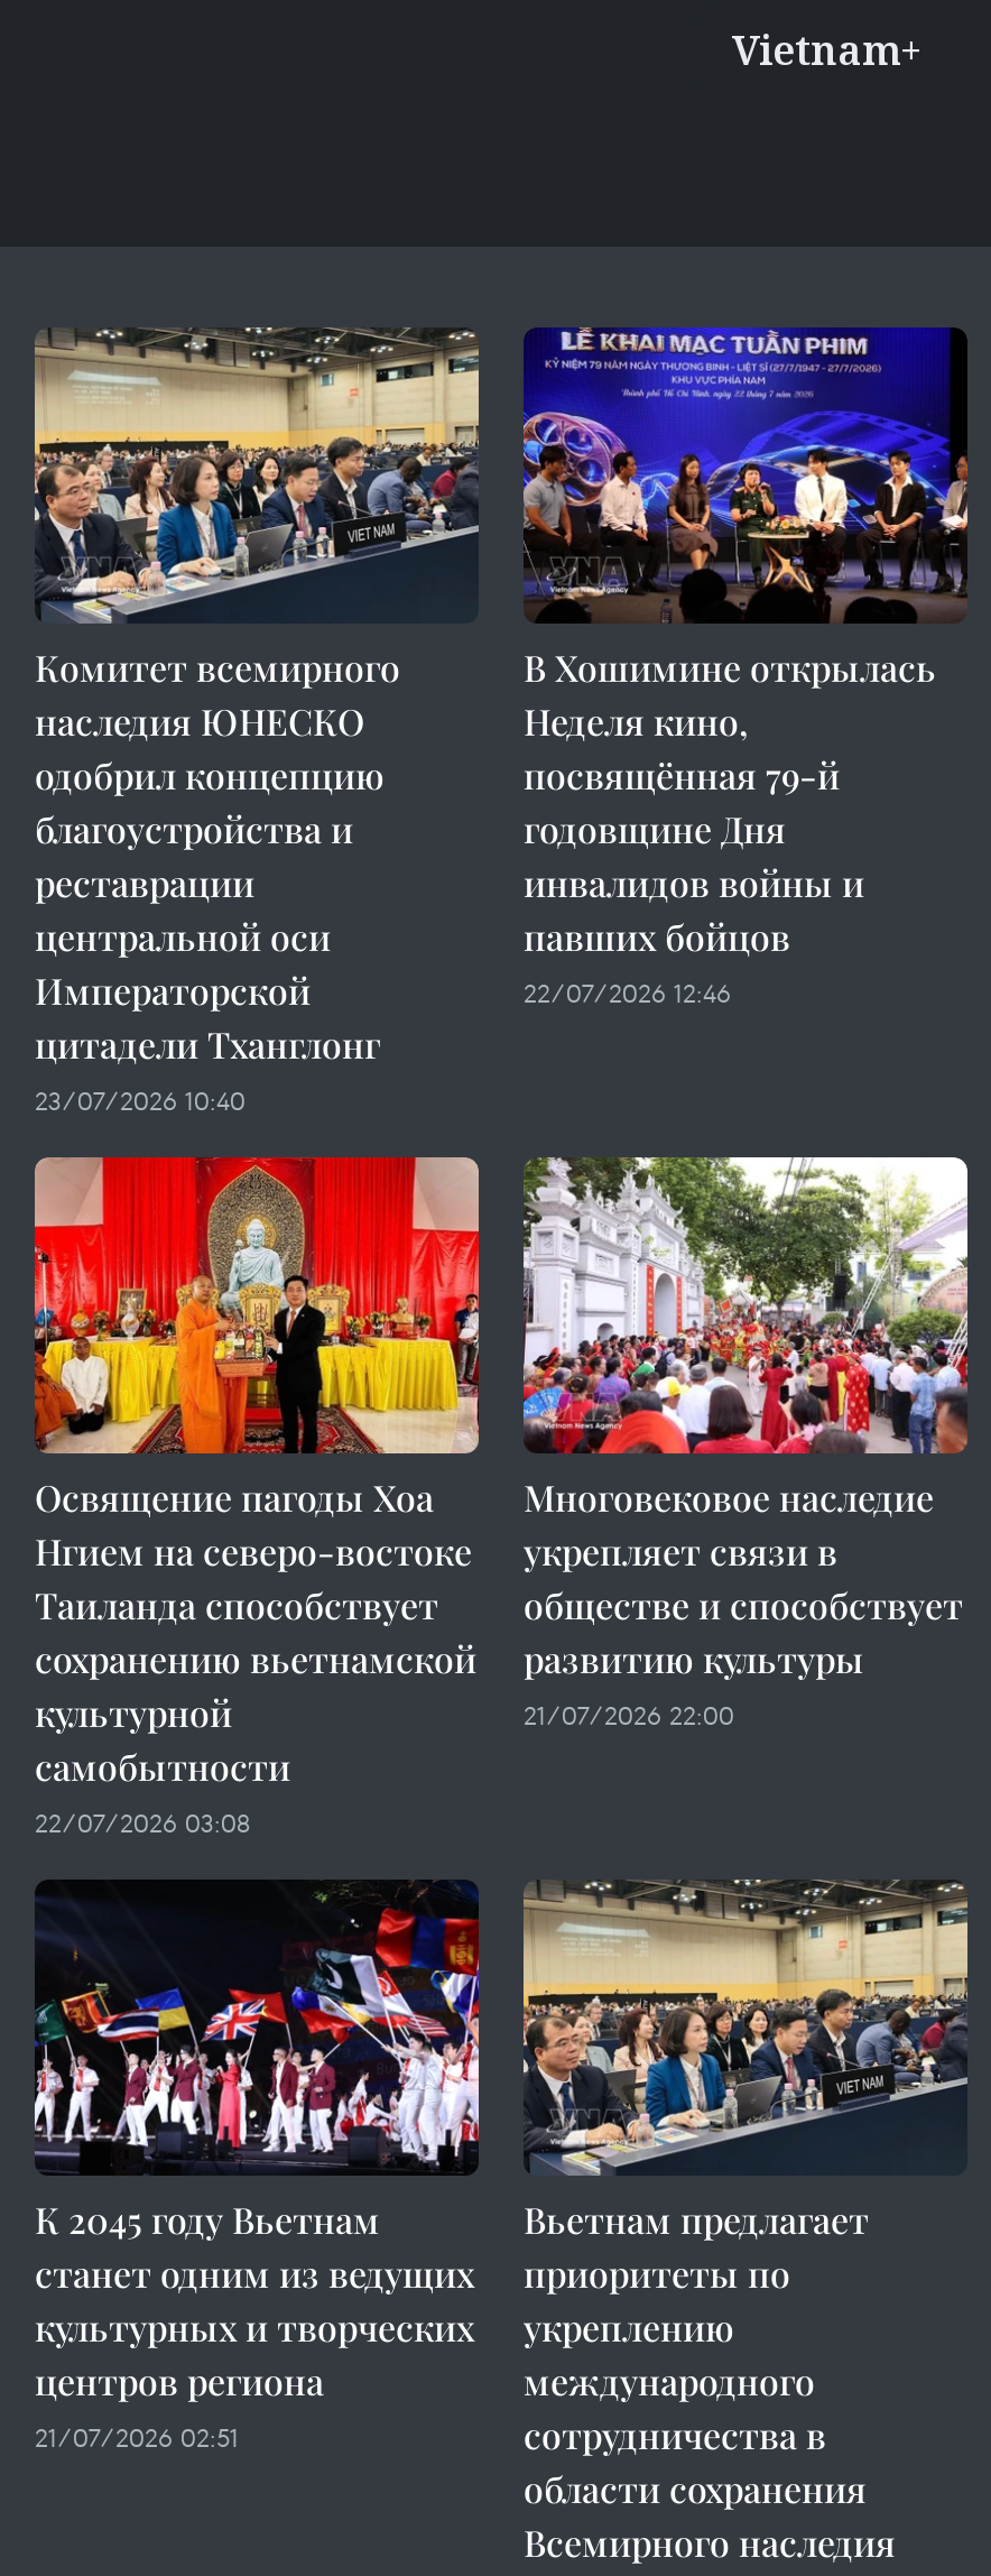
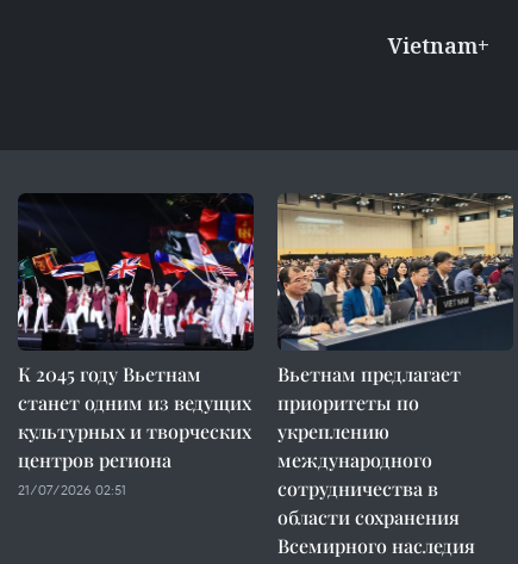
[33,325,481,1117] [image] | Комитет всемирного | наследия ЮНЕСКО | одобрил концепцию | благоустройства и | реставрации | центральной оси | Императорской | цитадели Тханглонг | 23/07/2026 10:40 -> none
[521,325,970,1009] [image] | В Хошимине открылась | Неделя кино, | посвящённая 79-й | годовщине Дня | инвалидов войны и | павших бойцов | 22/07/2026 12:46 -> none
[33,1155,481,1839] [image] | Освящение пагоды Хоа | Нгием на северо-востоке | Таиланда способствует | сохранению вьетнамской | культурной | самобытности | 22/07/2026 03:08 -> none
[521,1155,970,1732] [image] | Многовековое наследие | укрепляет связи в | обществе и способствует | развитию культуры | 21/07/2026 22:00 -> none

